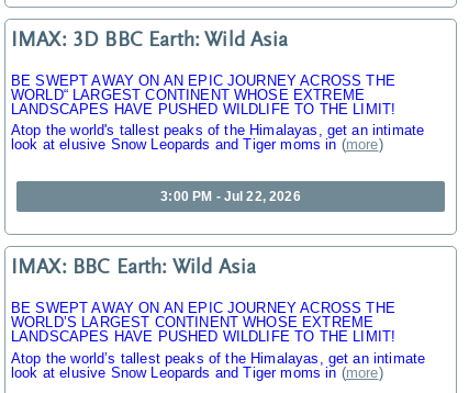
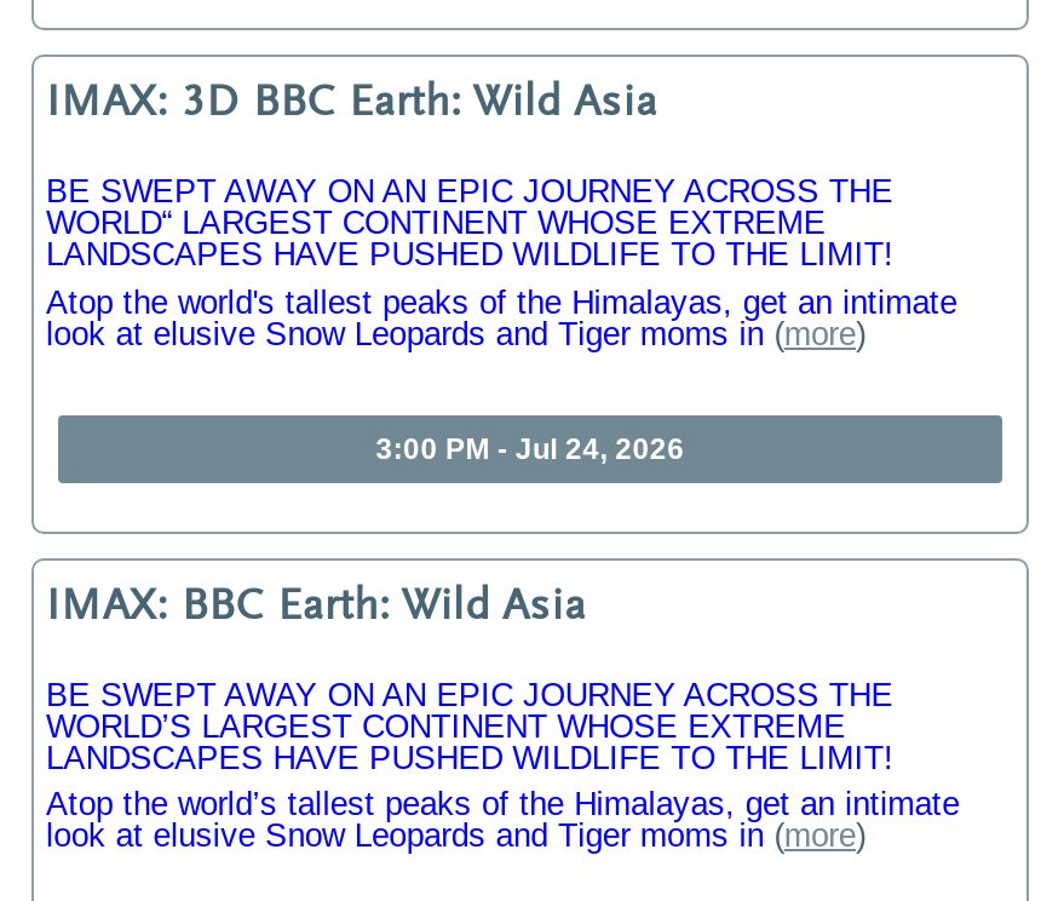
[161,189,301,204] 3:00 PM - Jul 22, 2026 -> [376,431,685,465] 3:00 PM - Jul 24, 2026

